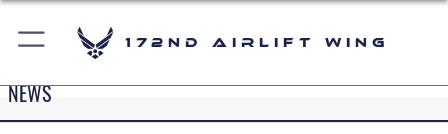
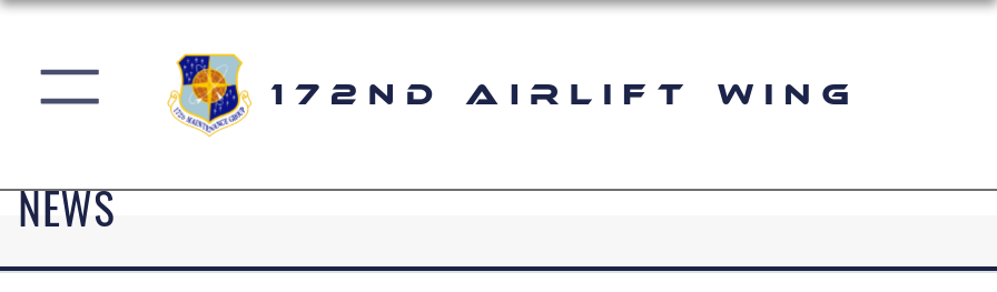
[76,24,113,61] [image] -> [165,51,243,138] [image]

